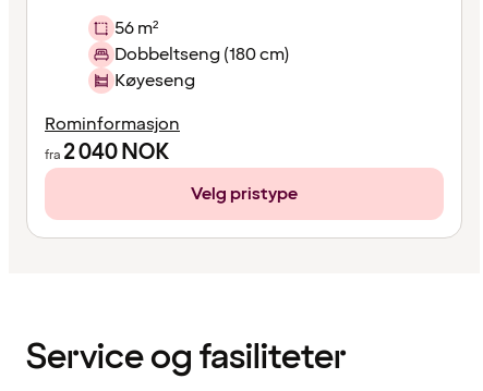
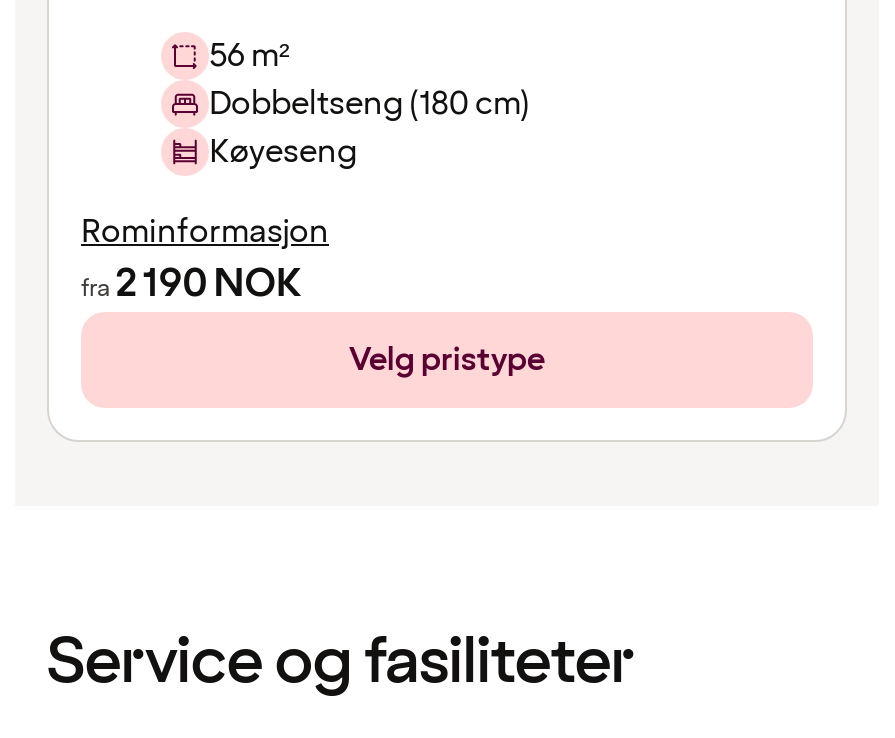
[45,137,169,167] fra2 040 NOK -> [81,256,301,312] fra2 190 NOK

